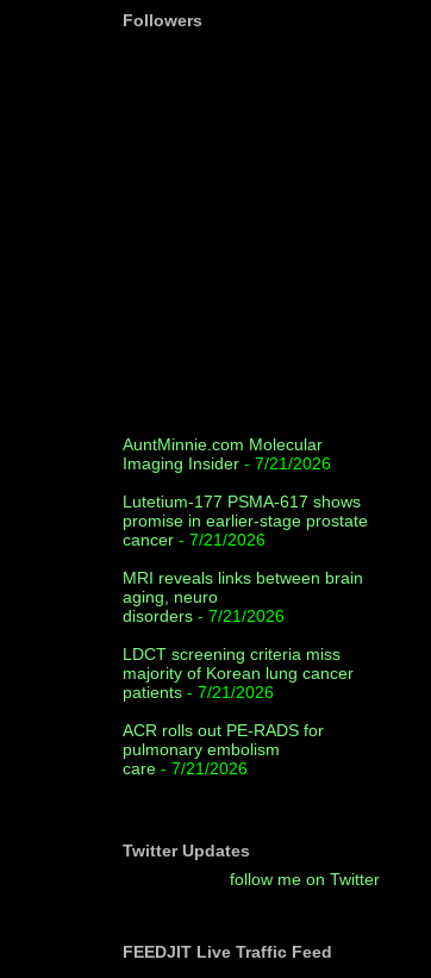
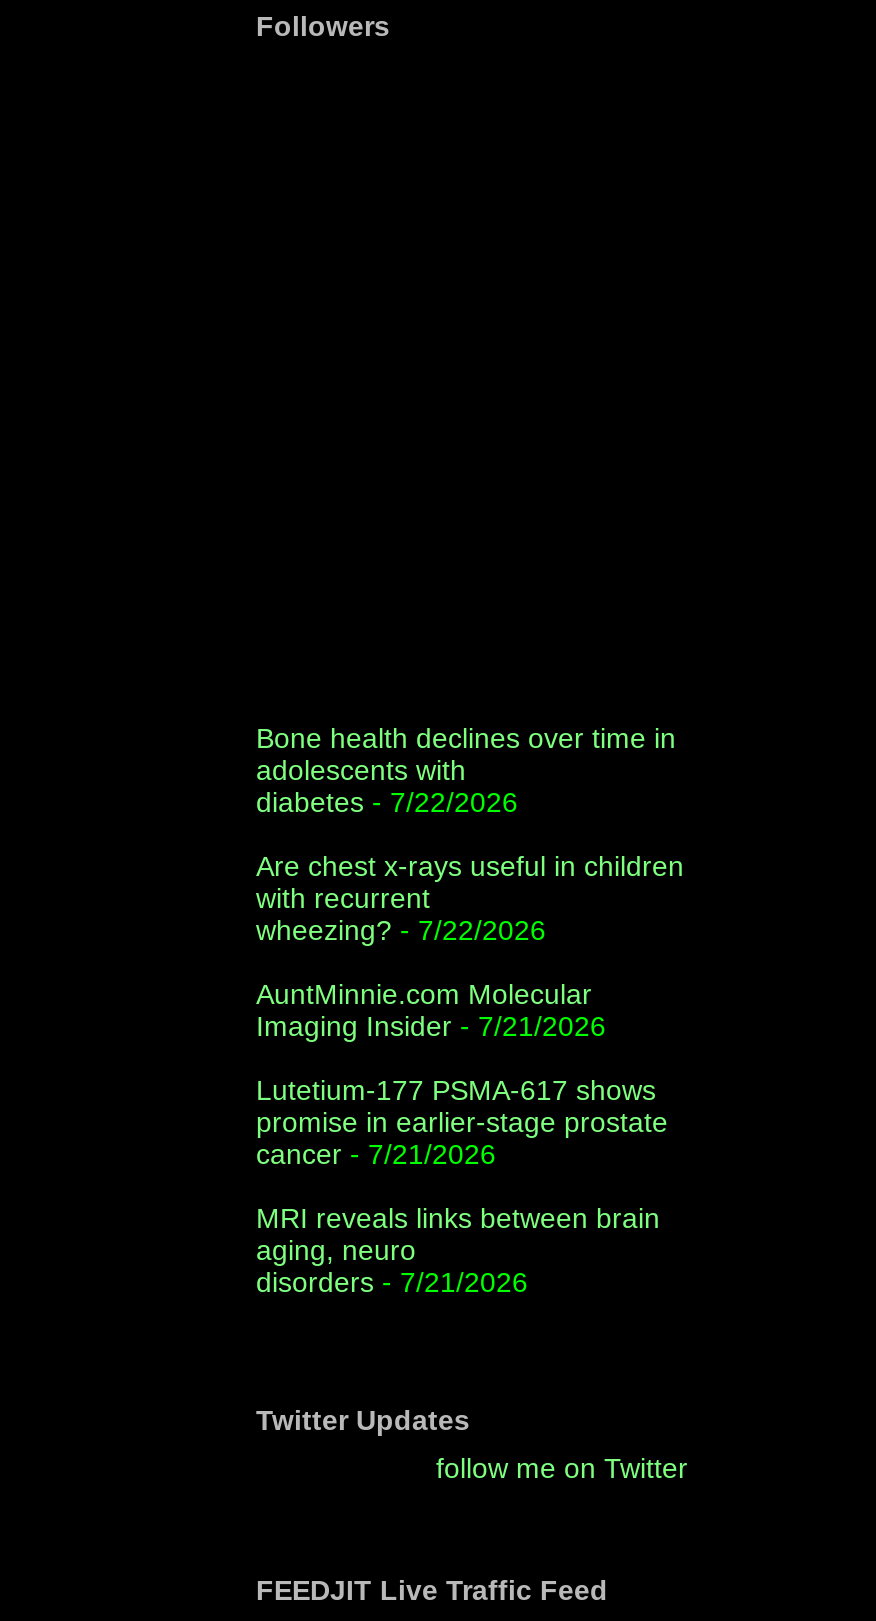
none -> [256,723,684,947] Bone health declines over time in | adolescents with | diabetes - 7/22/2026 | Are chest x-rays useful in children | with recurrent | wheezing? - 7/22/2026
moved [123,435,368,626] -> [256,979,668,1299]: AuntMinnie.com Molecular | Imaging Insider - 7/21/2026 | Lutetium-177 PSMA-617 shows | promise in earlier-stage prostate | cancer - 7/21/2026 | MRI reveals links between brain | aging, neuro | disorders - 7/21/2026
[123,645,354,778] LDCT screening criteria miss | majority of Korean lung cancer | patients - 7/21/2026 | ACR rolls out PE-RADS for | pulmonary embolism | care - 7/21/2026 -> none

